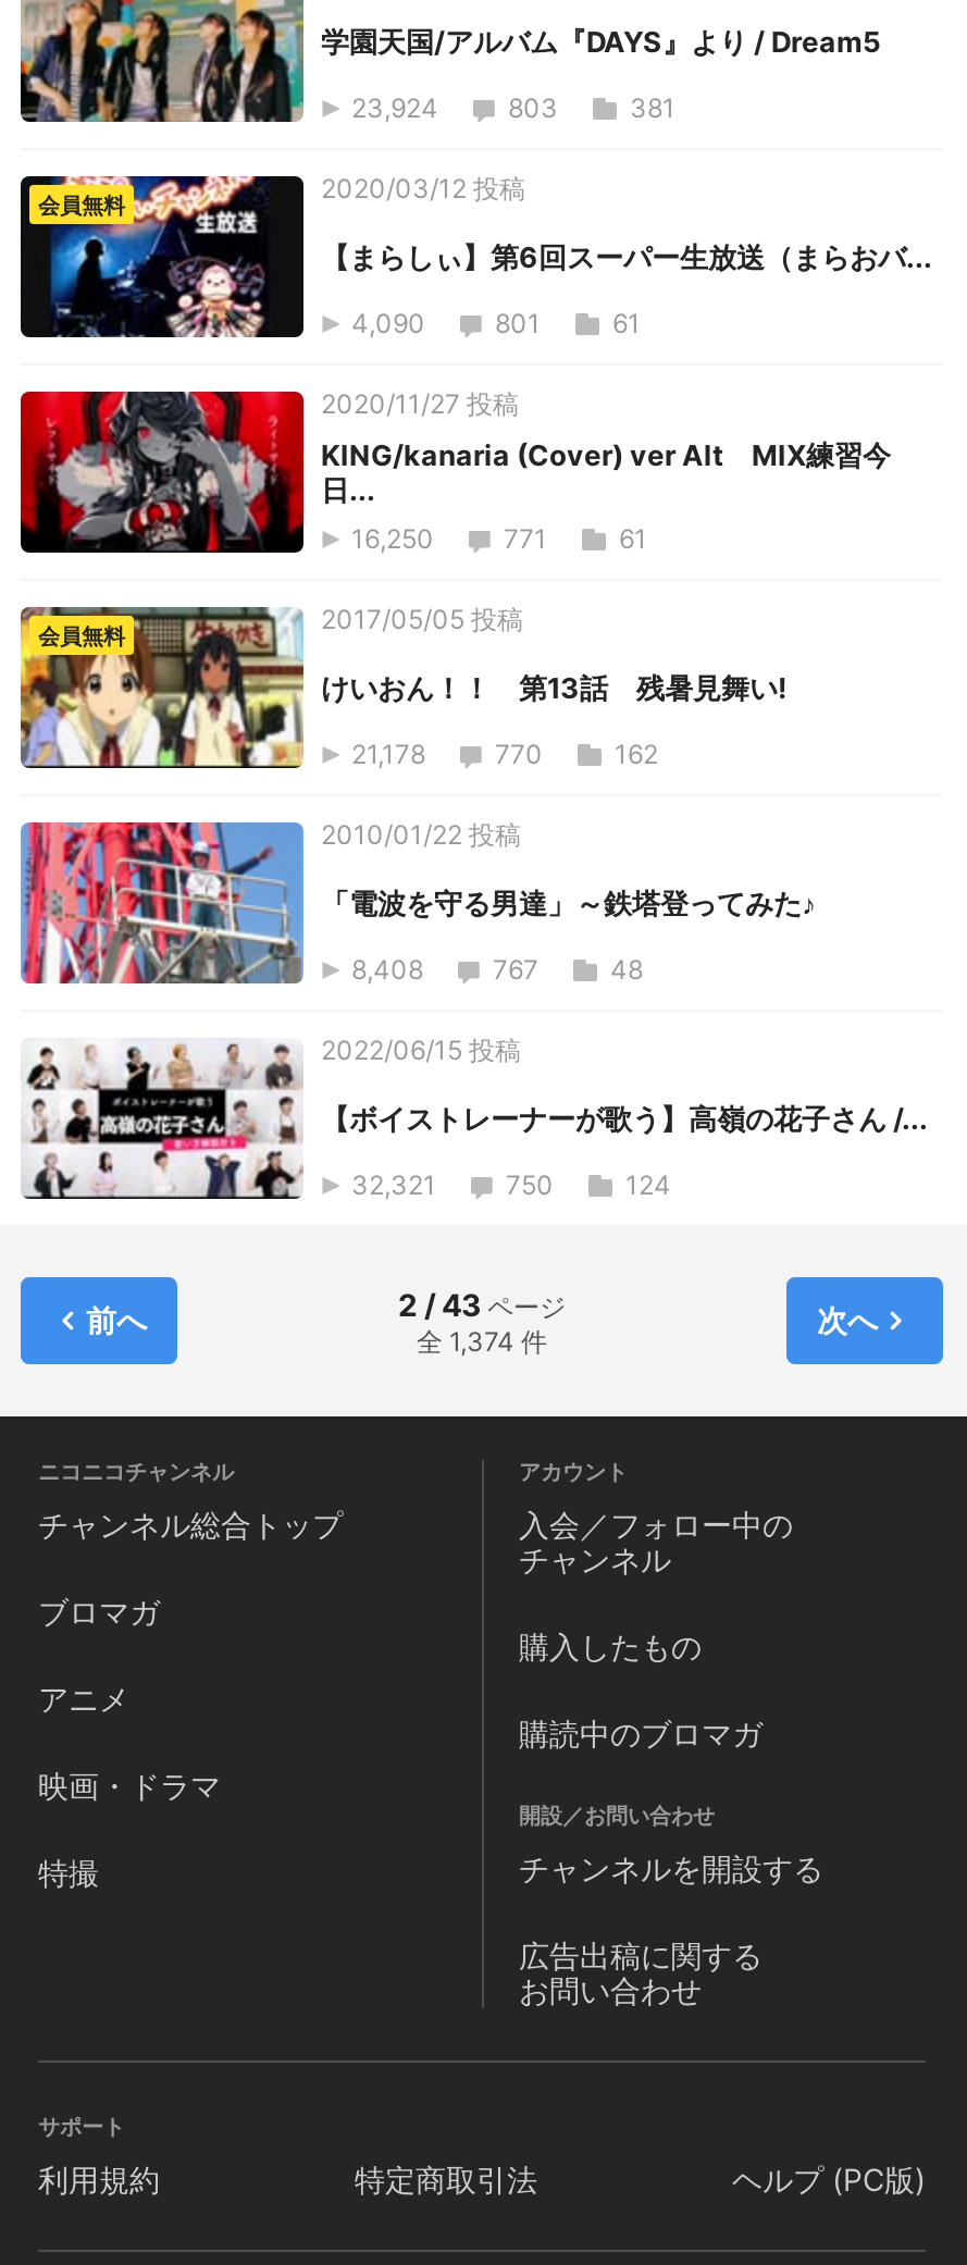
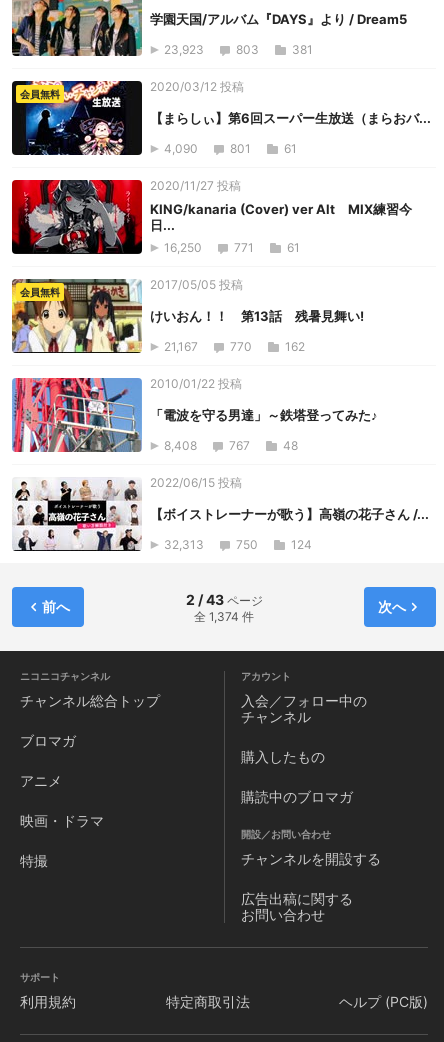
[351,91,438,124] 23,924 -> [164,42,204,57] 23,923
[351,738,425,770] 21,178 -> [164,339,198,354] 21,167
[351,1168,436,1201] 32,321 -> [164,537,204,552] 32,313

